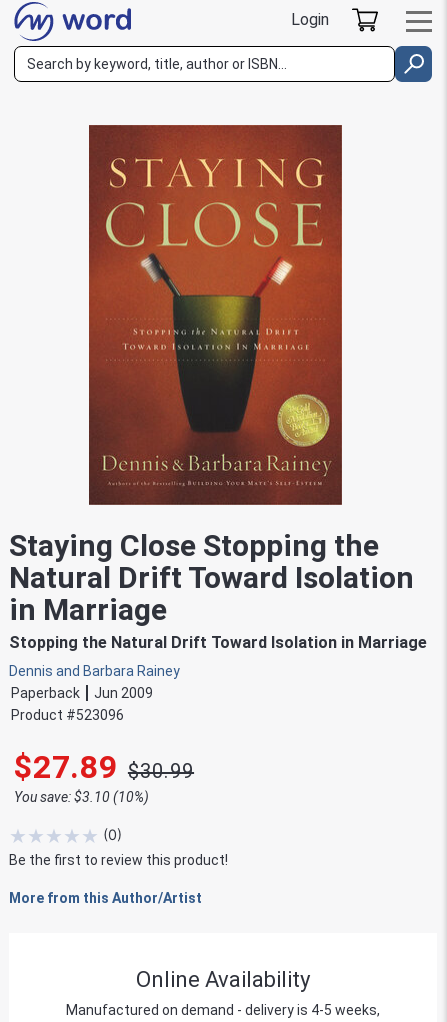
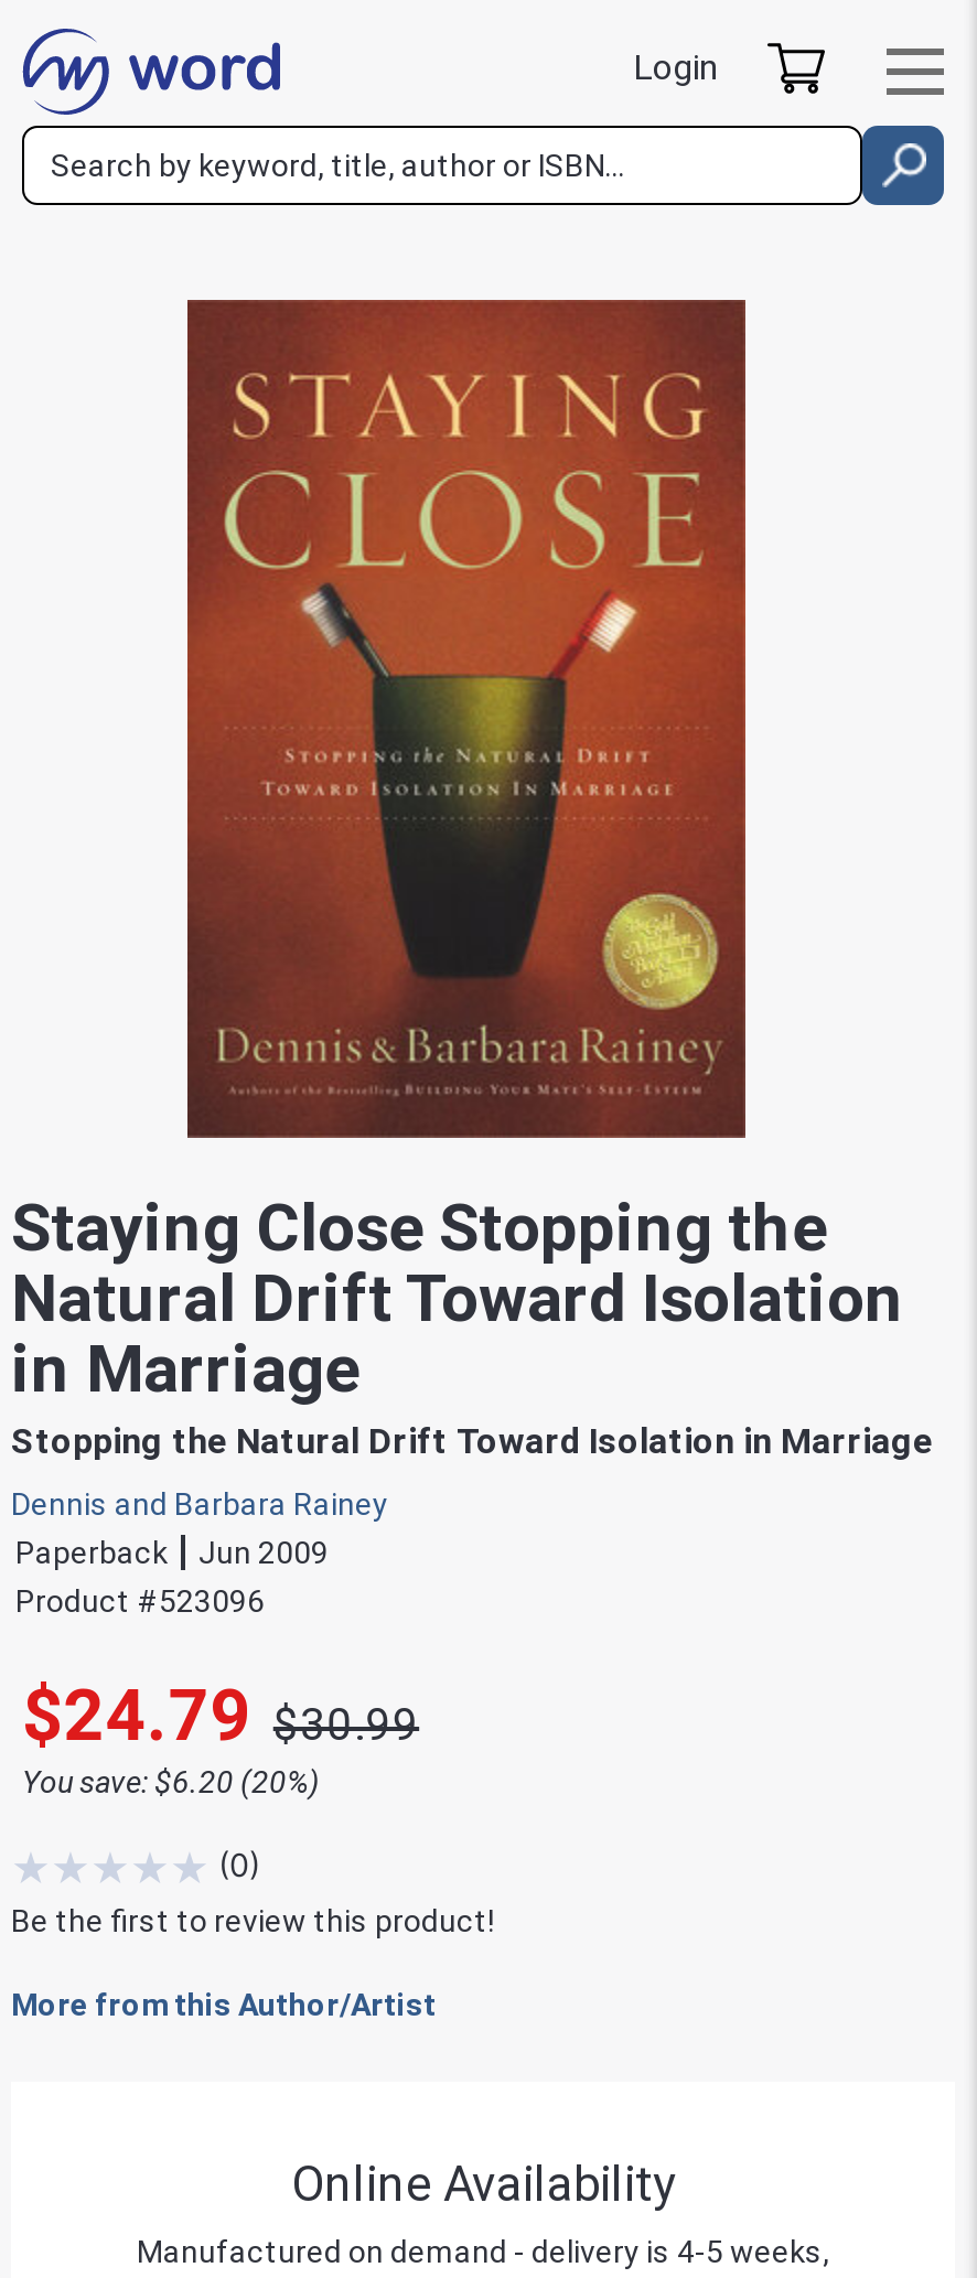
[14,748,194,786] $27.89 $30.99 -> [22,1674,419,1758] $24.79 $30.99
[14,789,149,805] You save: $3.10 (10%) -> [22,1764,320,1799] You save: $6.20 (20%)

